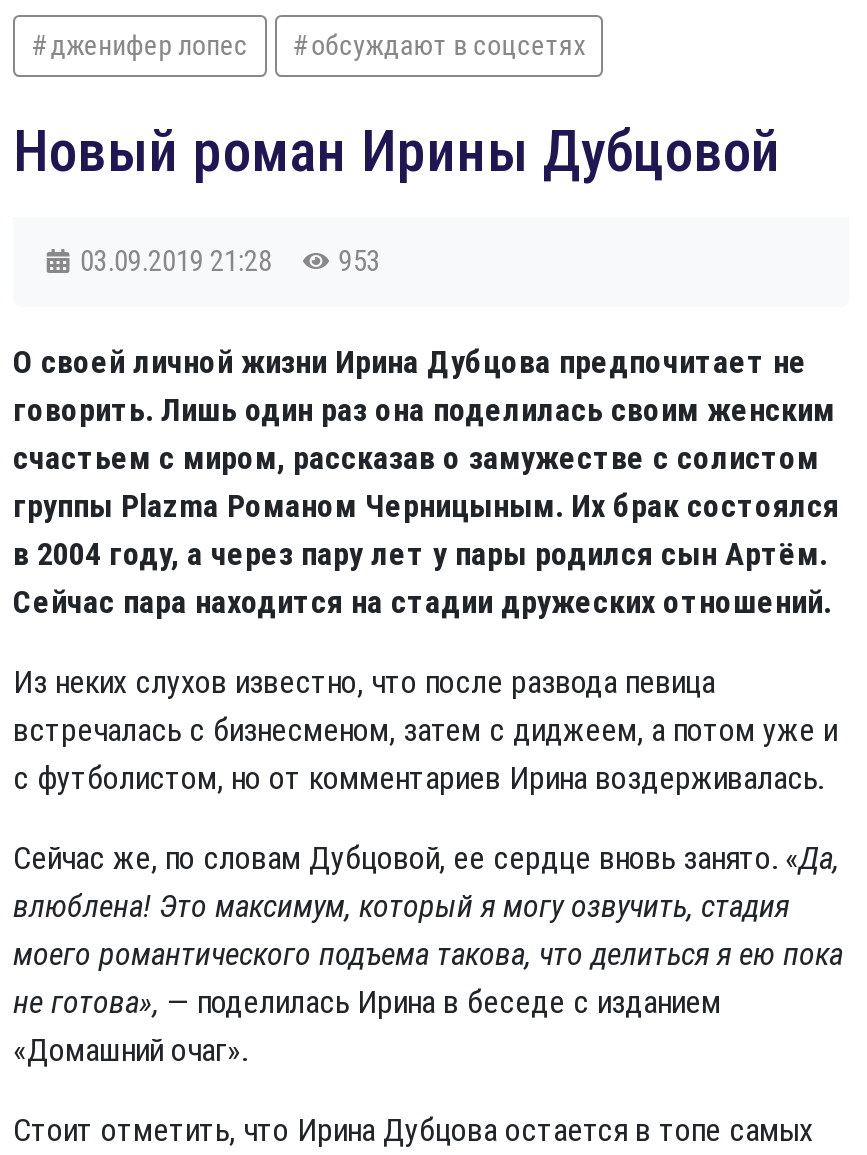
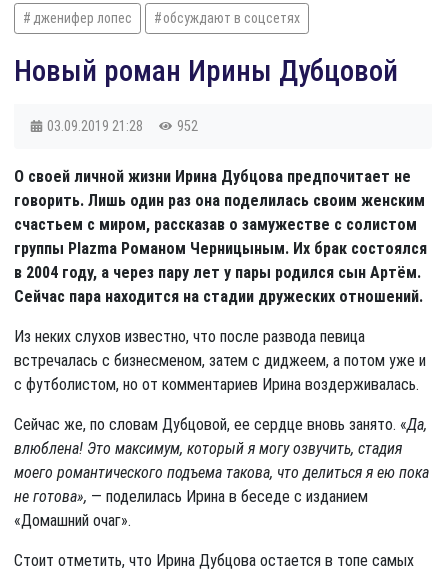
[80,245,381,279] 03.09.2019 21:28 953 -> [47,118,198,135] 03.09.2019 21:28 952

